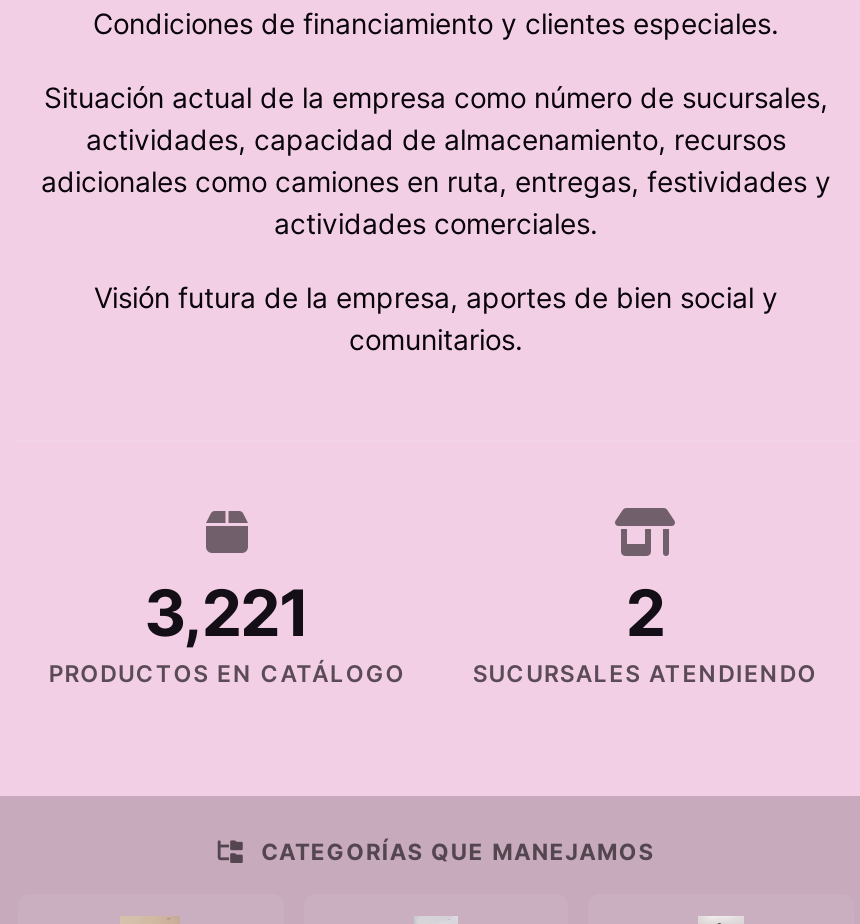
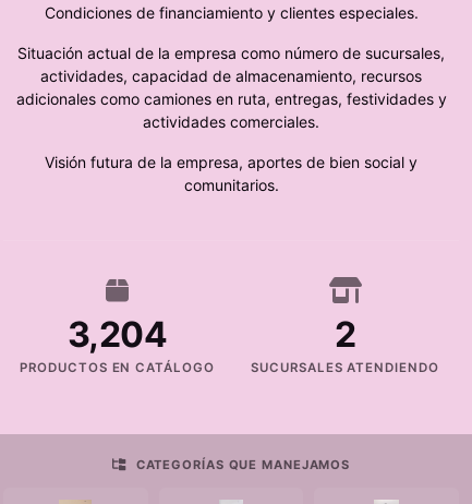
[144,575,310,653] 3,221 -> [68,314,167,356] 3,204

